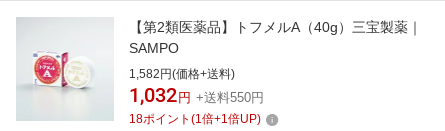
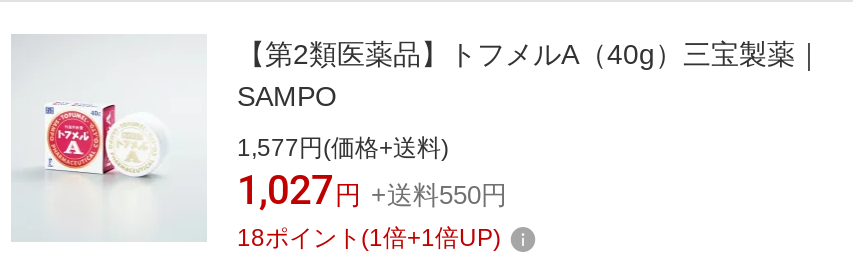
[129,67,235,81] 1,582円(価格+送料) -> [237,134,449,162] 1,577円(価格+送料)
[129,83,264,107] 1,032円 +送料550円 -> [237,166,507,214] 1,027円 +送料550円

